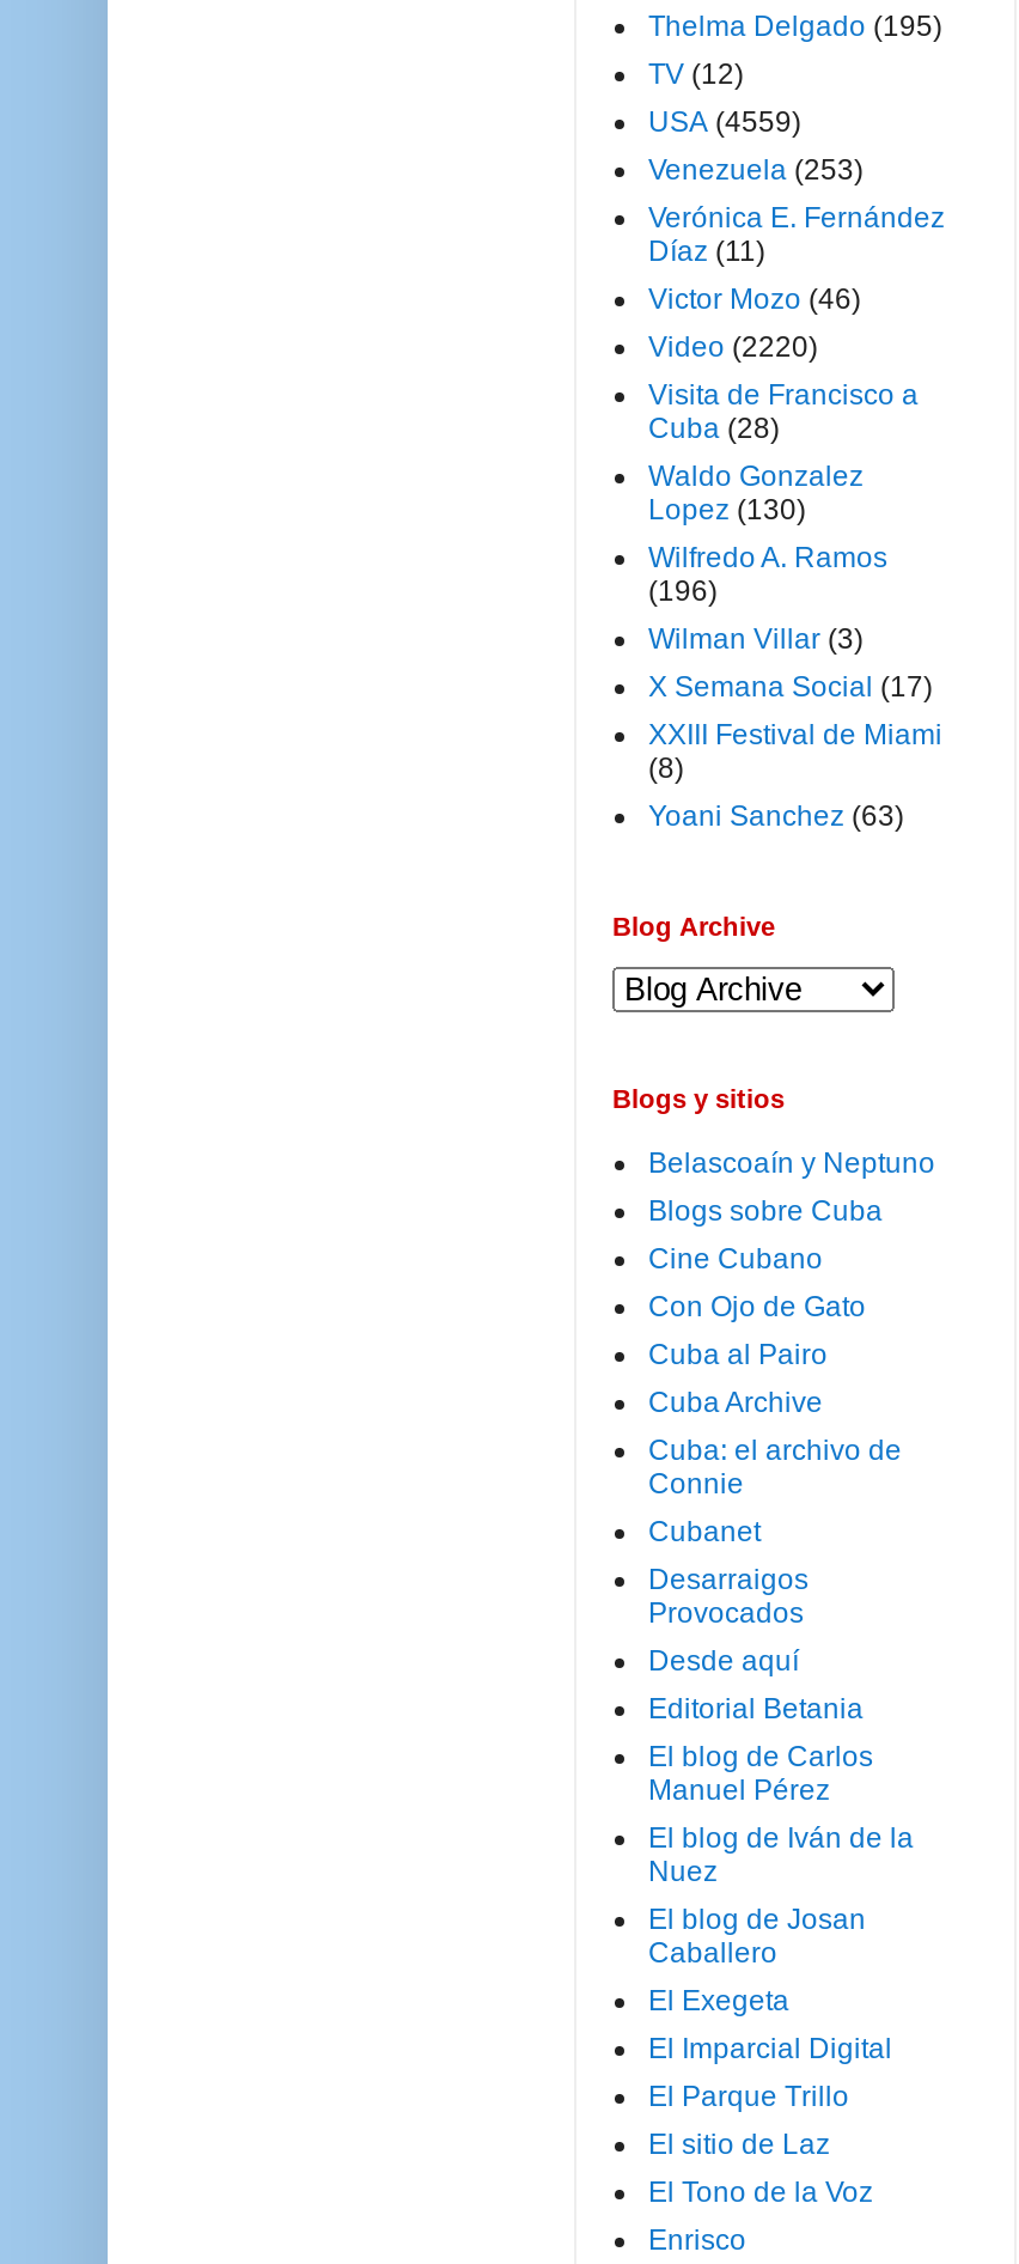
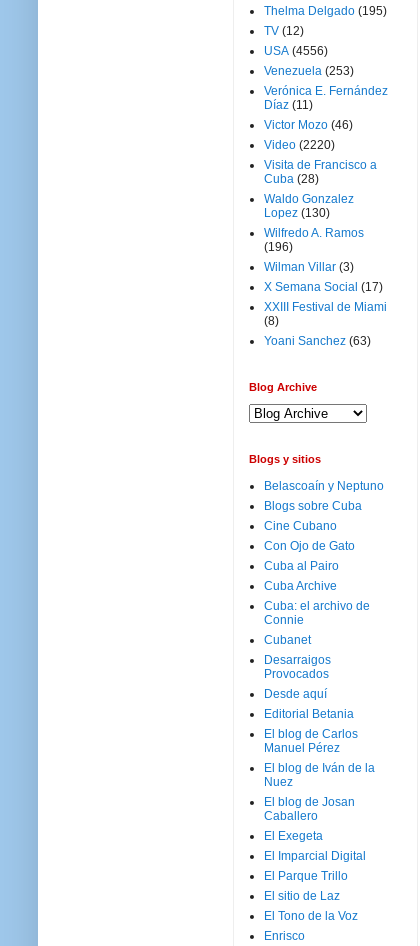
[648,105,801,139] USA (4559) -> [264,44,328,58] USA (4556)

